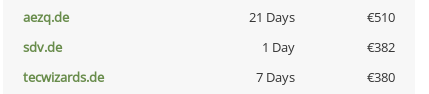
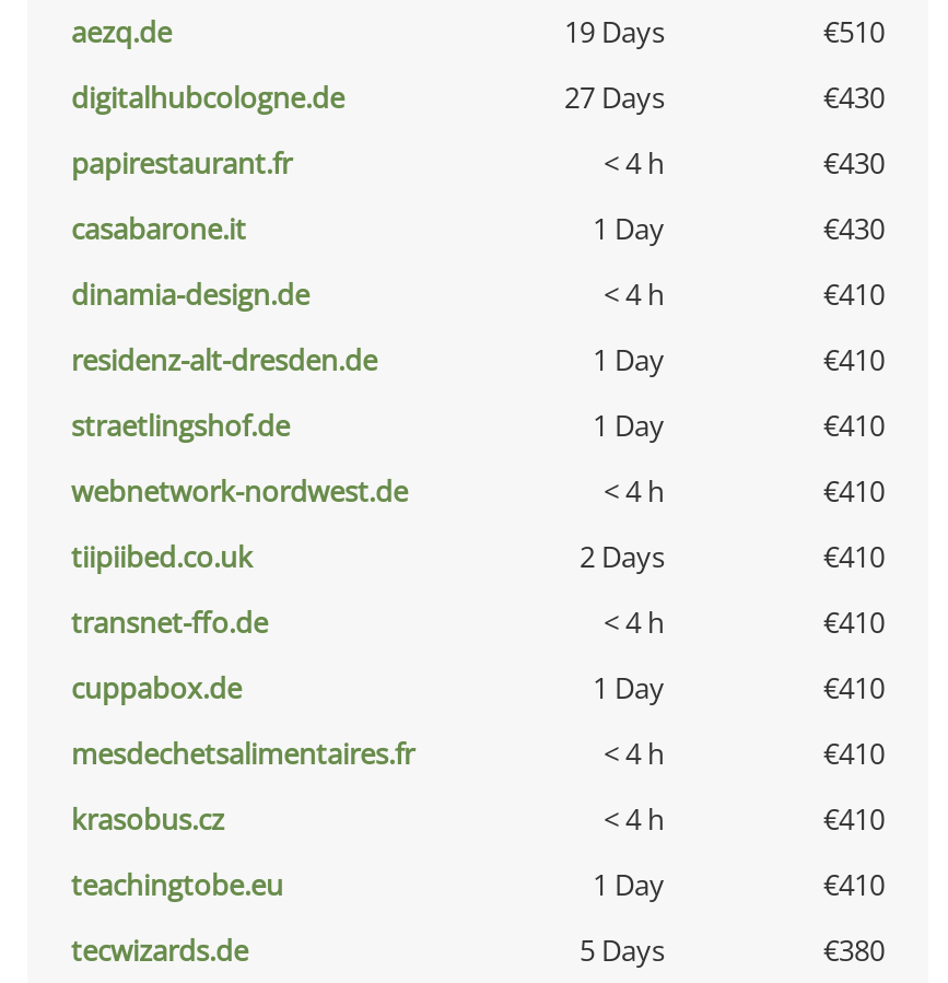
[248,8,294,26] 21 Days -> [564,12,665,51] 19 Days
[23,38,62,56] sdv.de -> [71,78,885,248] digitalhubcologne.de | 27 Days | €430 | papirestaurant.fr | < 4 h | €430 | casabarone.it
[367,38,395,56] €382 -> [71,209,885,904] €430 | dinamia-design.de | < 4 h | €410 | residenz-alt-dresden.de | 1 Day | €410 | straetlingshof.de | 1 Day | €410 | webnetwork-nordwest.de | < 4 h | €410 | tiipiibed.co.uk | 2 Days | €410 | transnet-ffo.de | < 4 h | €410 | cuppabox.de | 1 Day | €410 | mesdechetsalimentaires.fr | < 4 h | €410 | krasobus.cz | < 4 h | €410 | teachingtobe.eu | 1 Day | €410
[255,68,294,86] 7 Days -> [580,931,665,970] 5 Days

